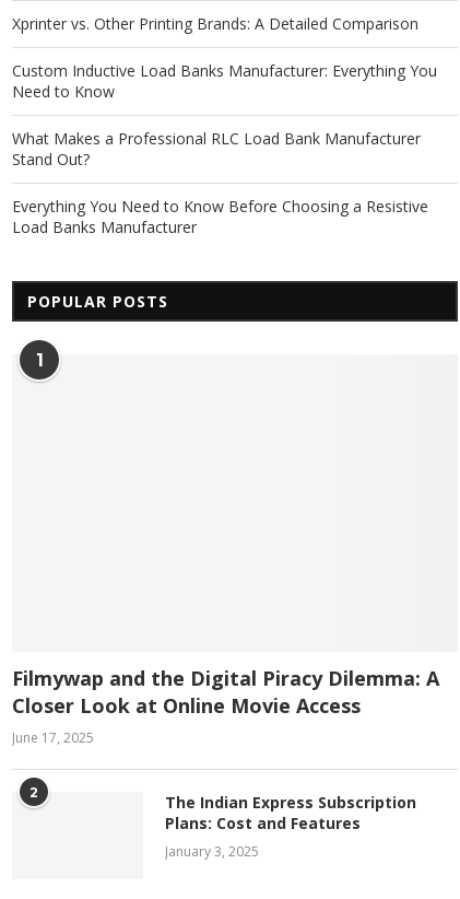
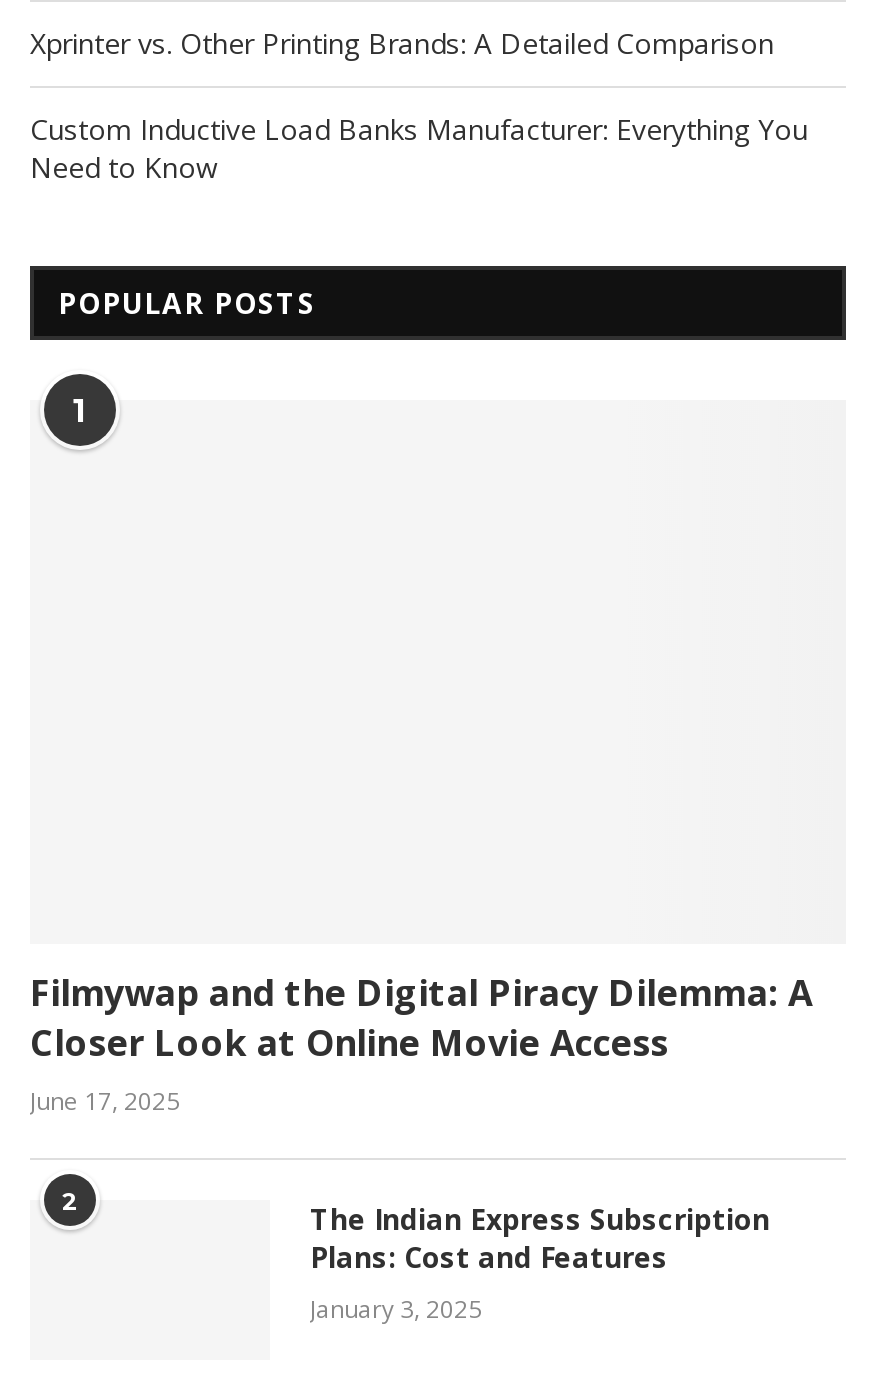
[12,128,428,237] What Makes a Professional RLC Load Bank Manufacturer | Stand Out? | Everything You Need to Know Before Choosing a Resistive | Load Banks Manufacturer -> none

